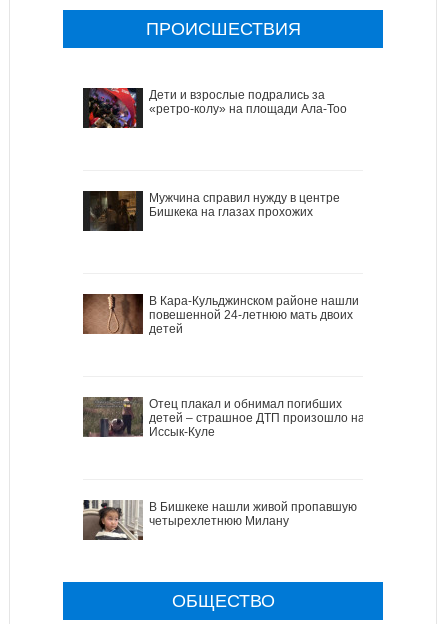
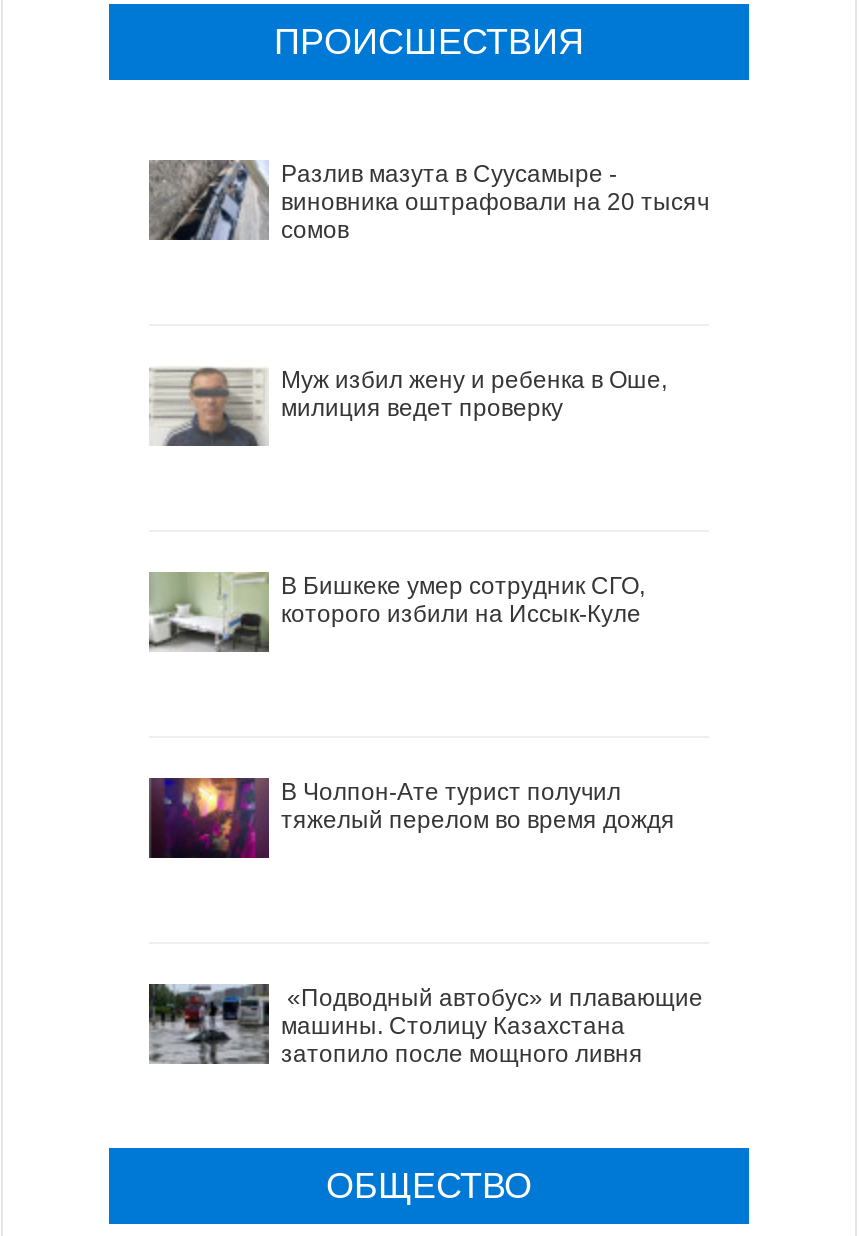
[83,87,347,129] [image] | Дети и взрослые подрались за | «ретро-колу» на площади Ала-Тоо -> [149,158,709,244] [image] | Разлив мазута в Суусамыре - | виновника оштрафовали на 20 тысяч | сомов
[82,190,340,232] [image] | Мужчина справил нужду в центре | Бишкека на глазах прохожих -> [149,366,667,446] [image] | Муж избил жену и ребенка в Оше, | милиция ведет проверку
[82,294,359,336] [image] | В Кара-Кульджинском районе нашли | повешенной 24-летнюю мать двоих | детей -> [149,572,645,652] [image] | В Бишкеке умер сотрудник СГО, | которого избили на Иссык-Куле
[83,396,365,439] [image] | Отец плакал и обнимал погибших | детей – страшное ДТП произошло на | Иссык-Куле -> [151,776,675,860] [image] | В Чолпон-Ате турист получил | тяжелый перелом во время дождя
[83,500,357,540] [image] | В Бишкеке нашли живой пропавшую | четырехлетнюю Милану -> [149,984,703,1068] [image] | «Подводный автобус» и плавающие | машины. Столицу Казахстана | затопило после мощного ливня

